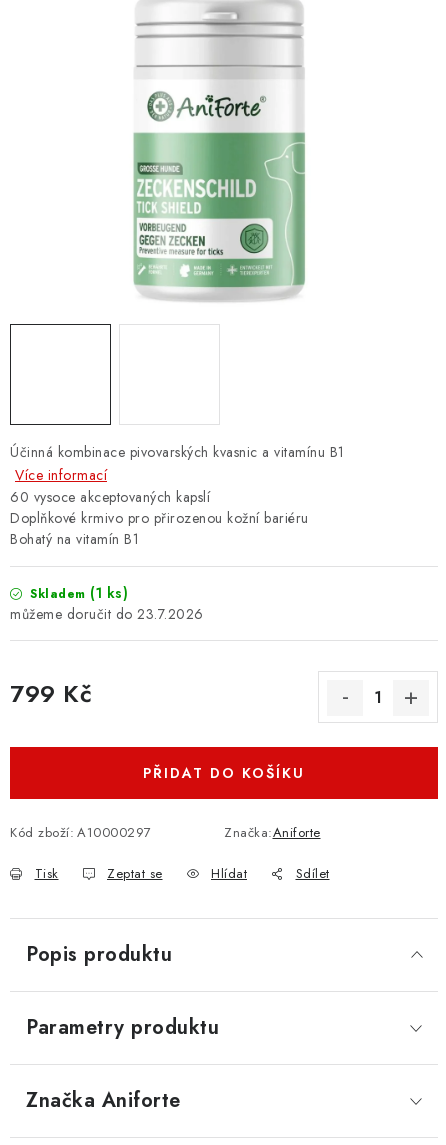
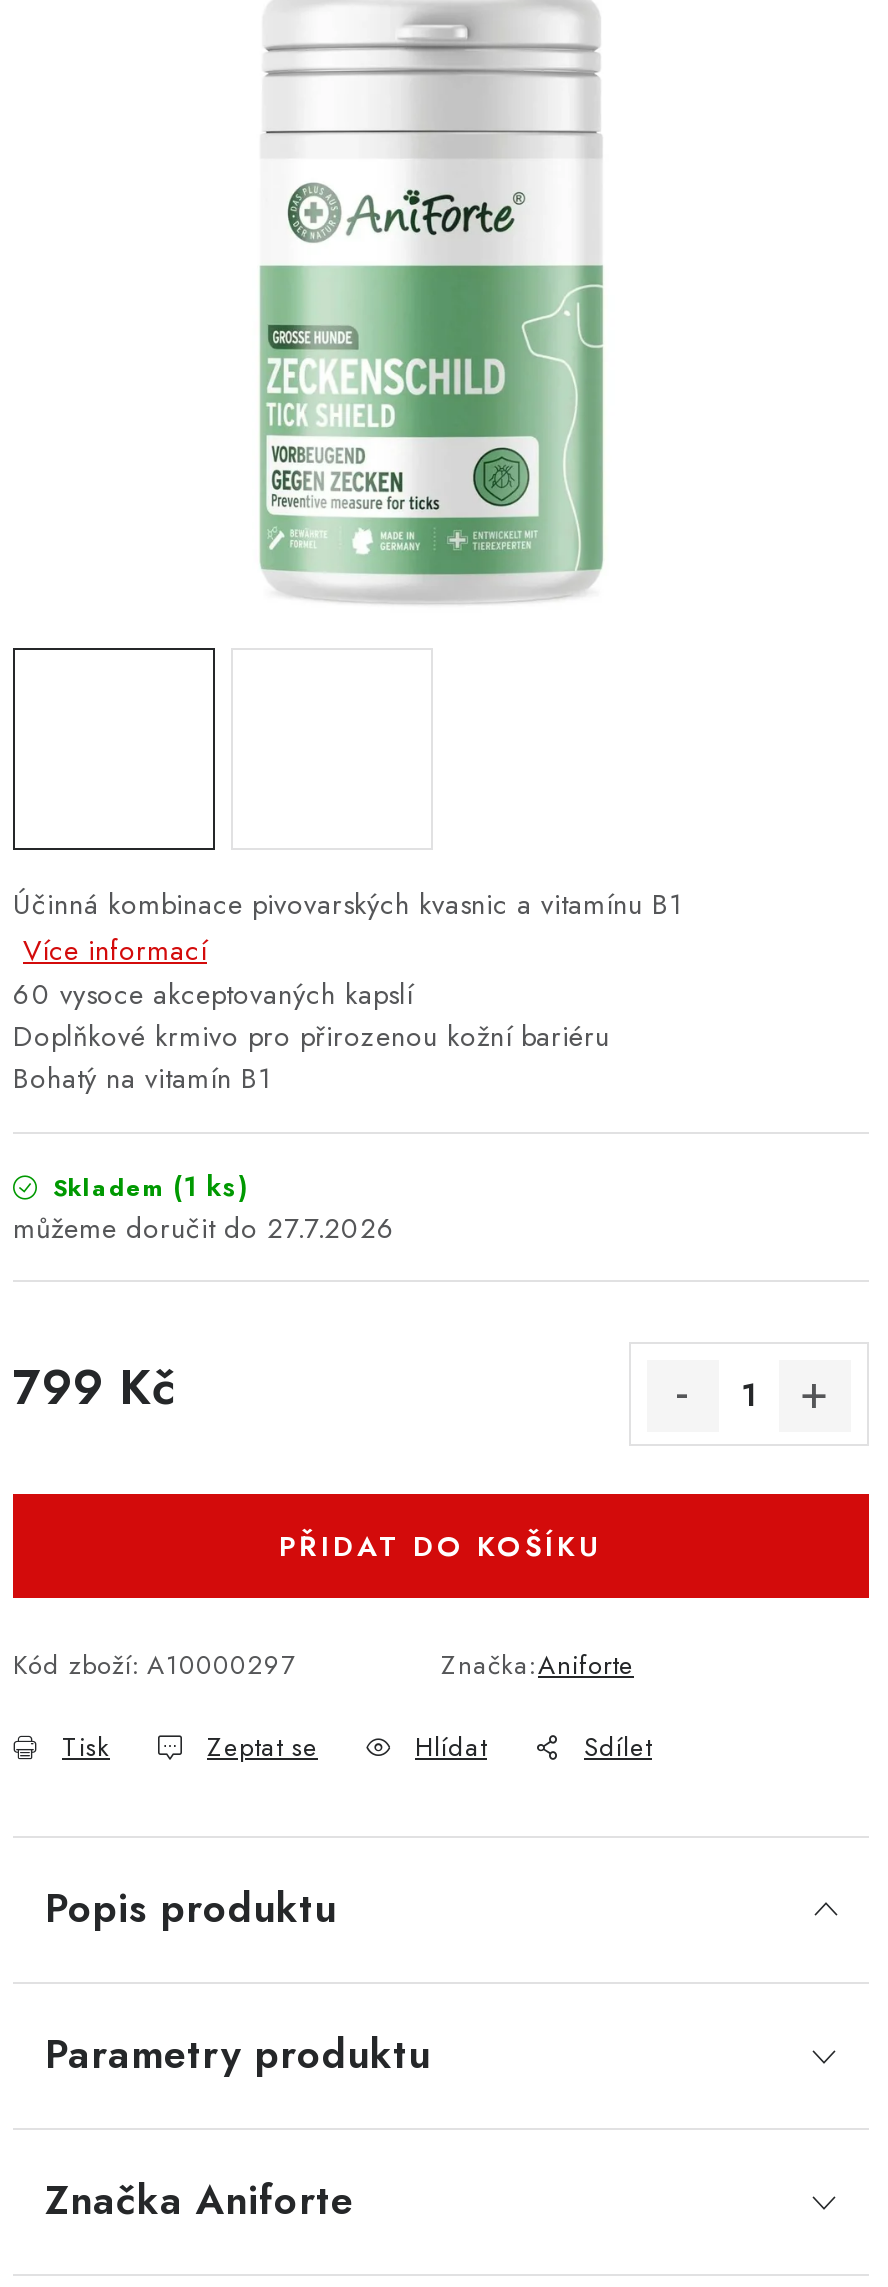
[137,604,203,624] 23.7.2026 -> [267,1208,396,1248] 27.7.2026

